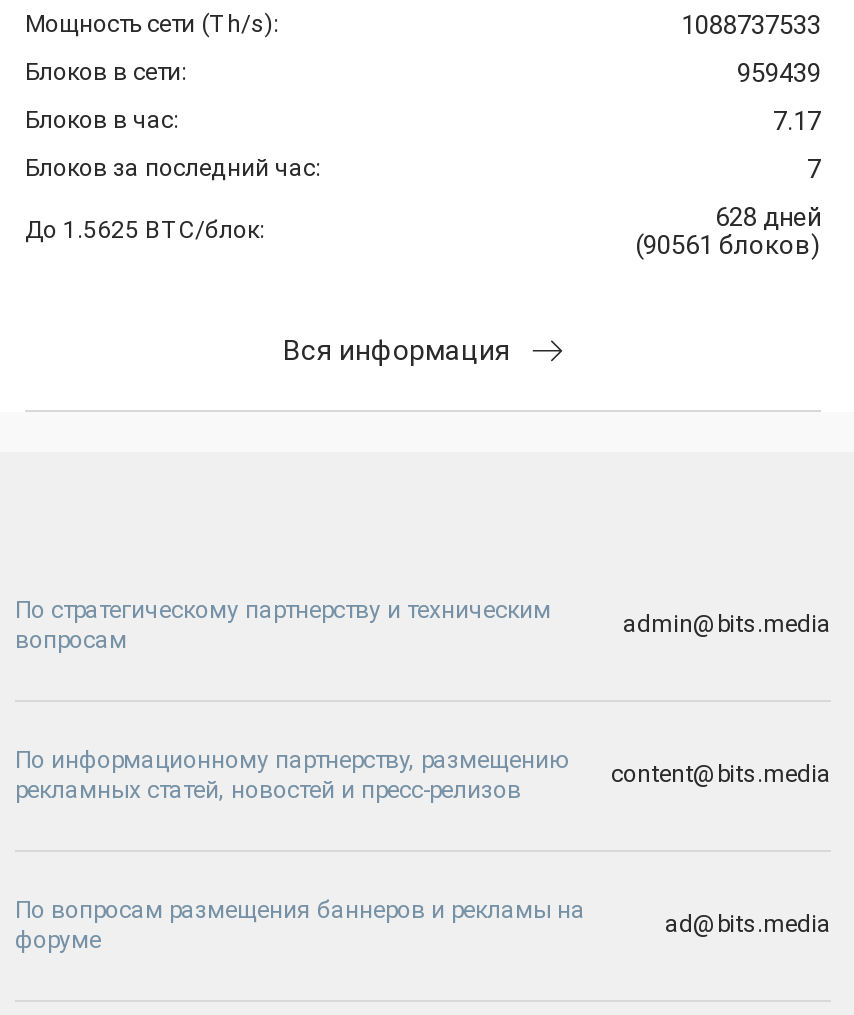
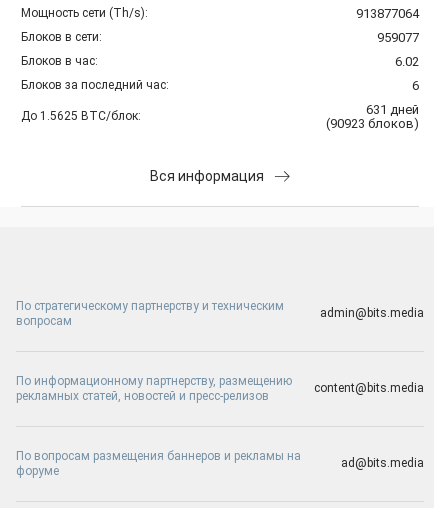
[681,11,821,41] 1088737533 -> [356,6,419,21] 913877064
[737,59,821,89] 959439 -> [377,30,419,45] 959077
[773,107,821,137] 7.17 -> [395,54,419,69] 6.02
[807,155,821,185] 7 -> [412,78,419,93] 6
[715,203,821,233] 628 дней -> [366,102,419,117] 631 дней
[635,231,821,261] (90561 блоков) -> [326,116,419,131] (90923 блоков)

